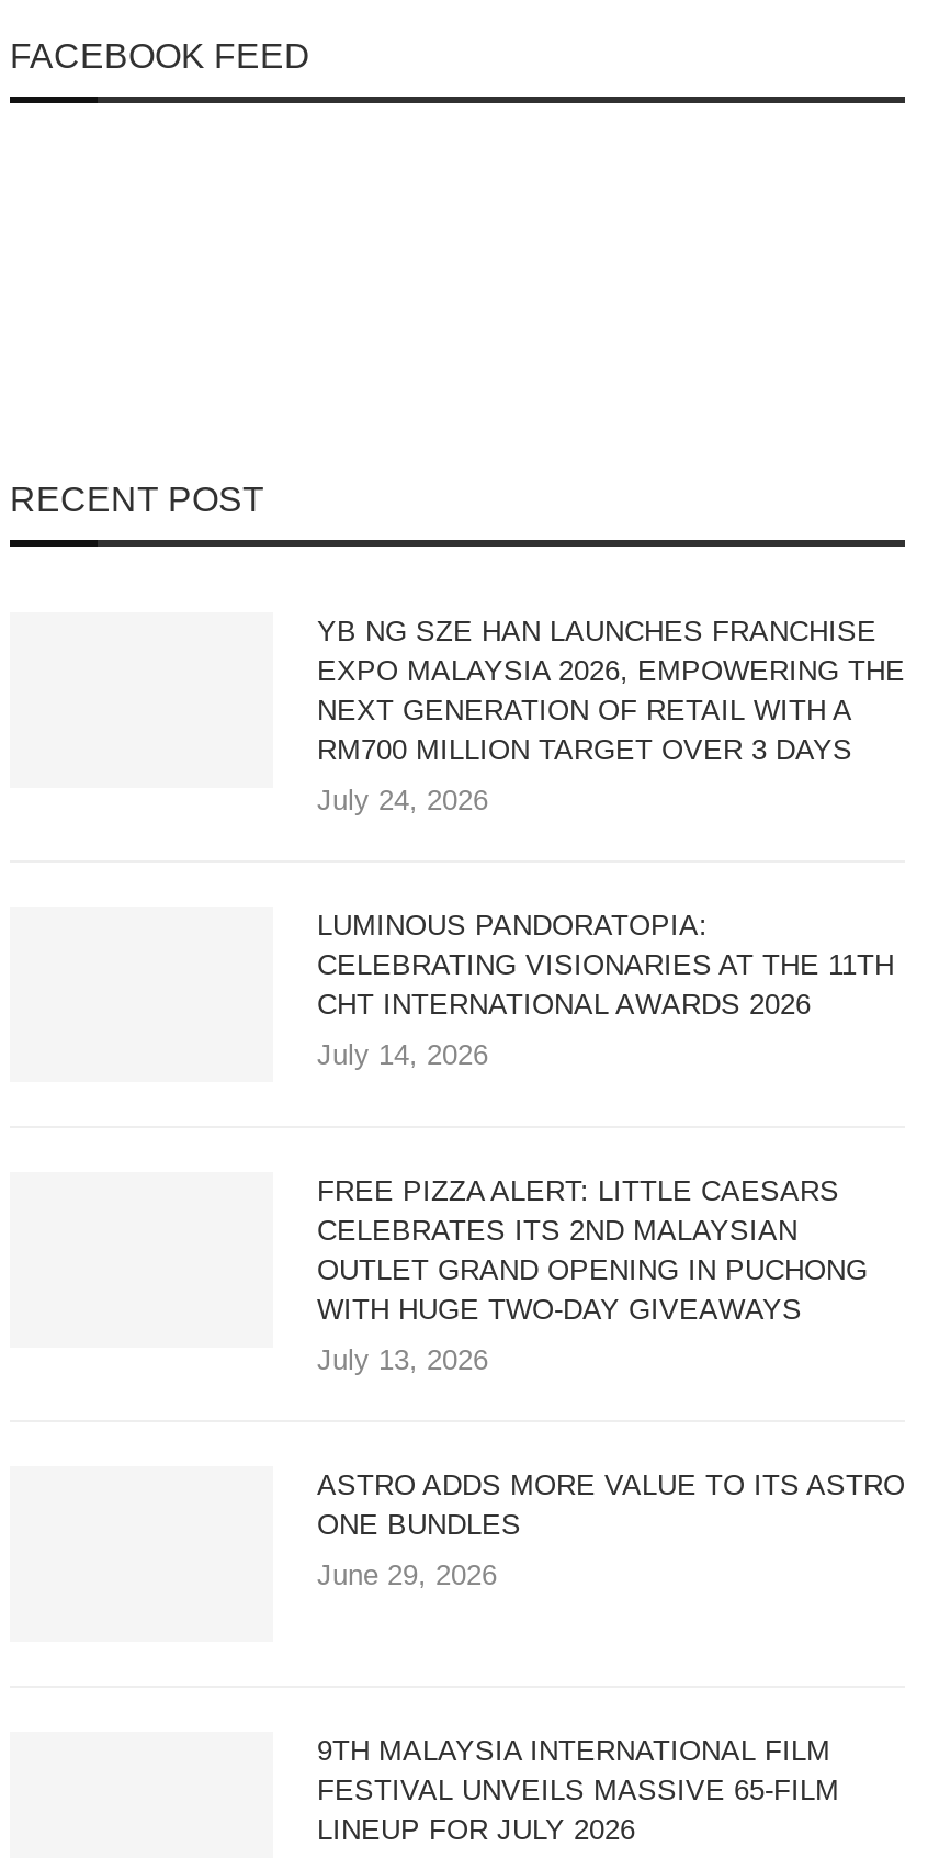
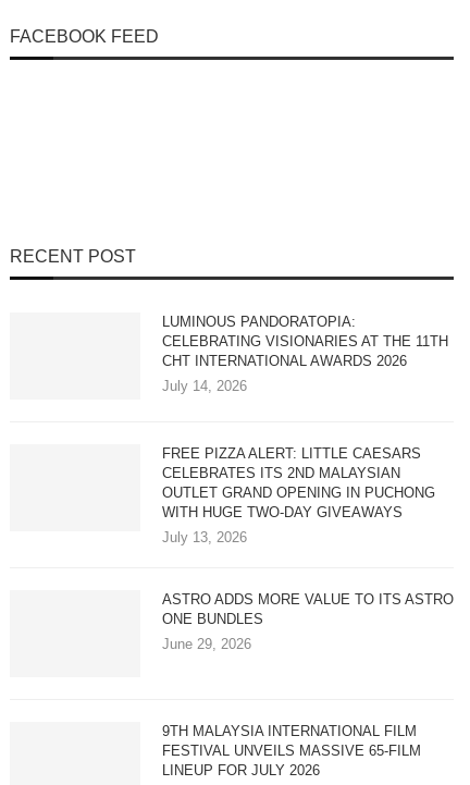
[317,615,905,817] YB NG SZE HAN LAUNCHES FRANCHISE | EXPO MALAYSIA 2026, EMPOWERING THE | NEXT GENERATION OF RETAIL WITH A | RM700 MILLION TARGET OVER 3 DAYS | July 24, 2026 -> none

